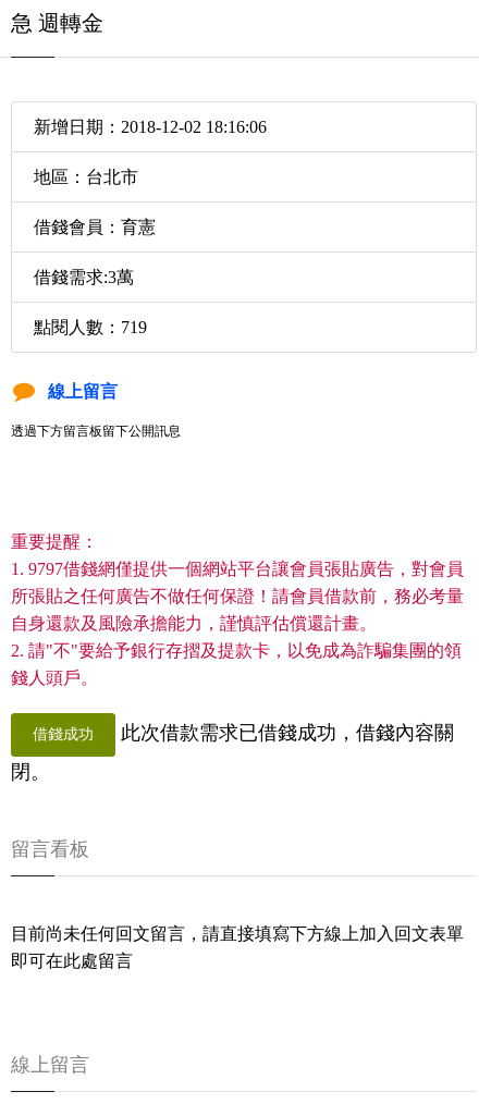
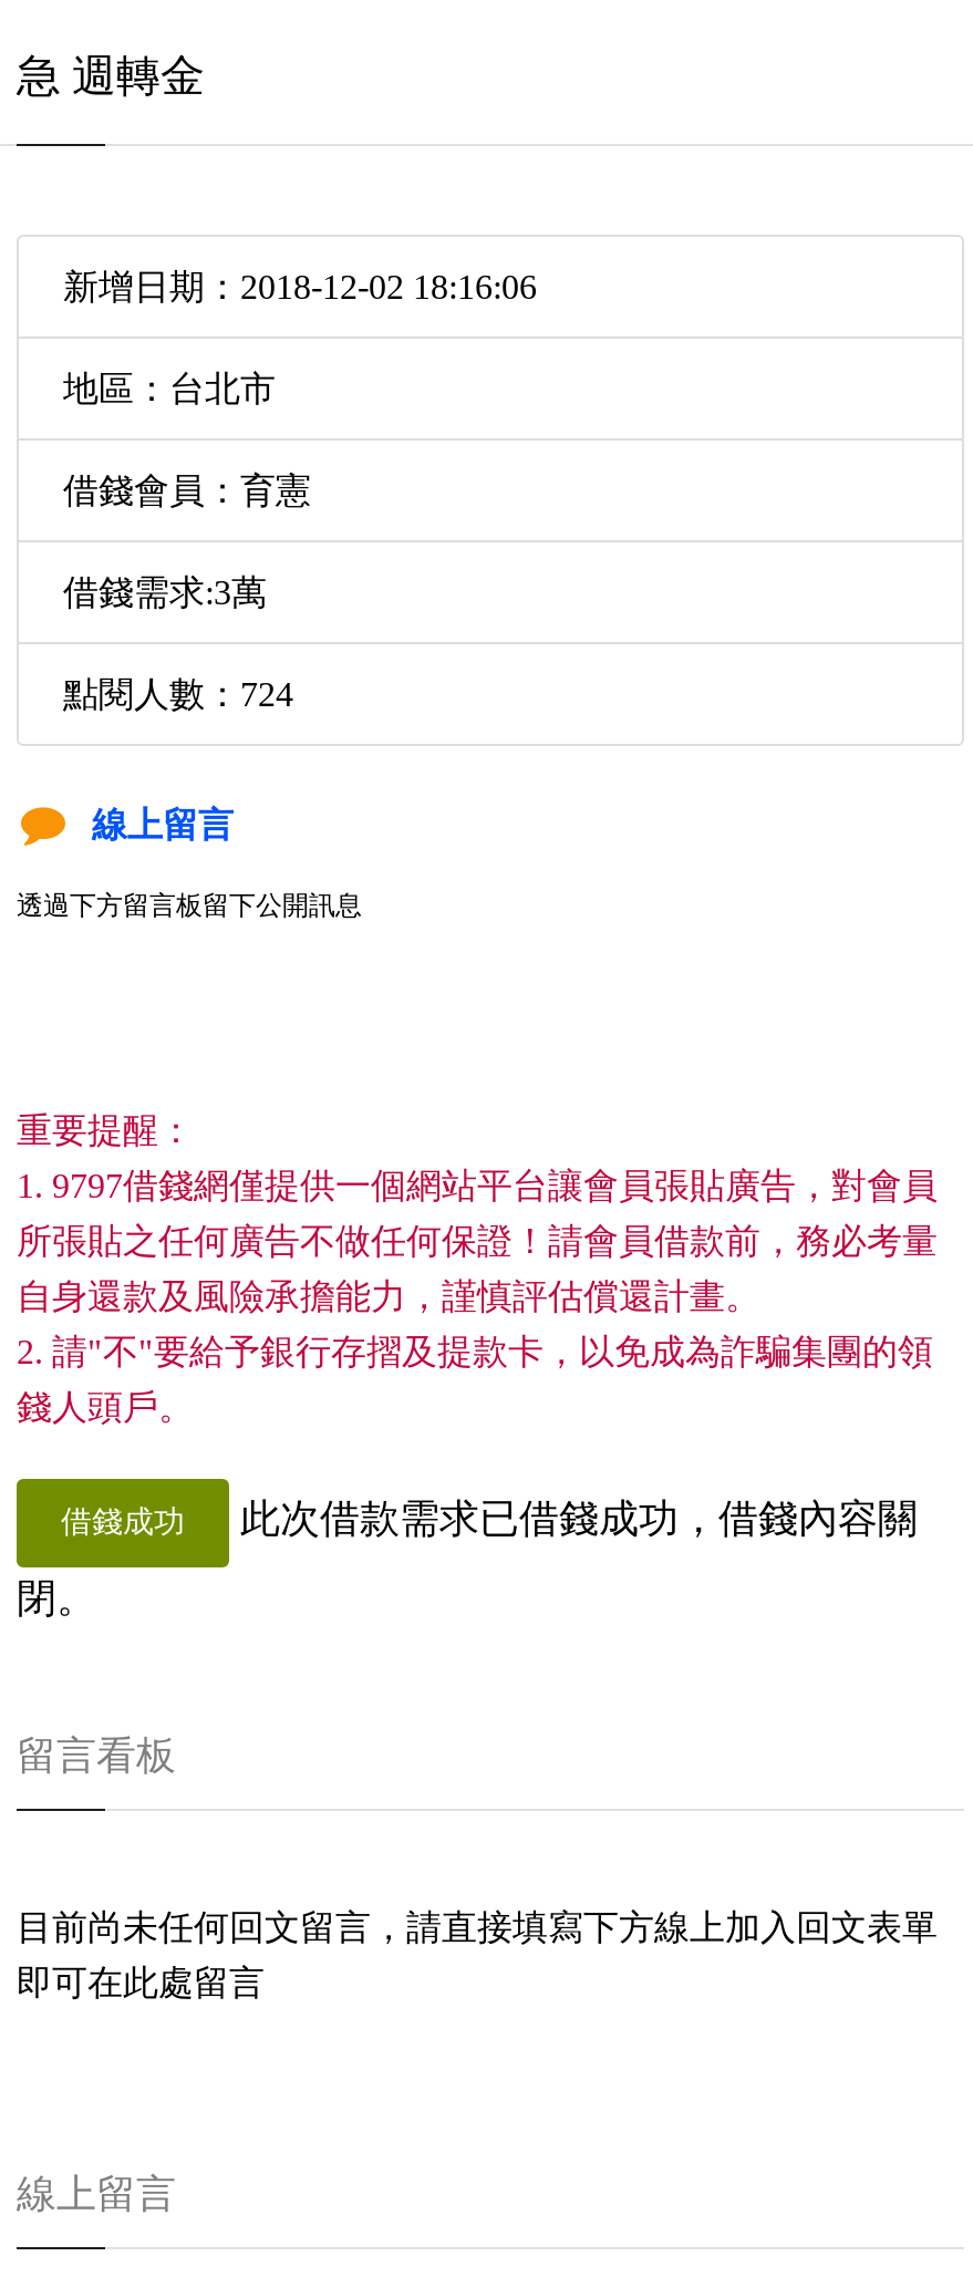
[34,318,147,336] 點閱人數：719 -> [63,675,293,713] 點閱人數：724

